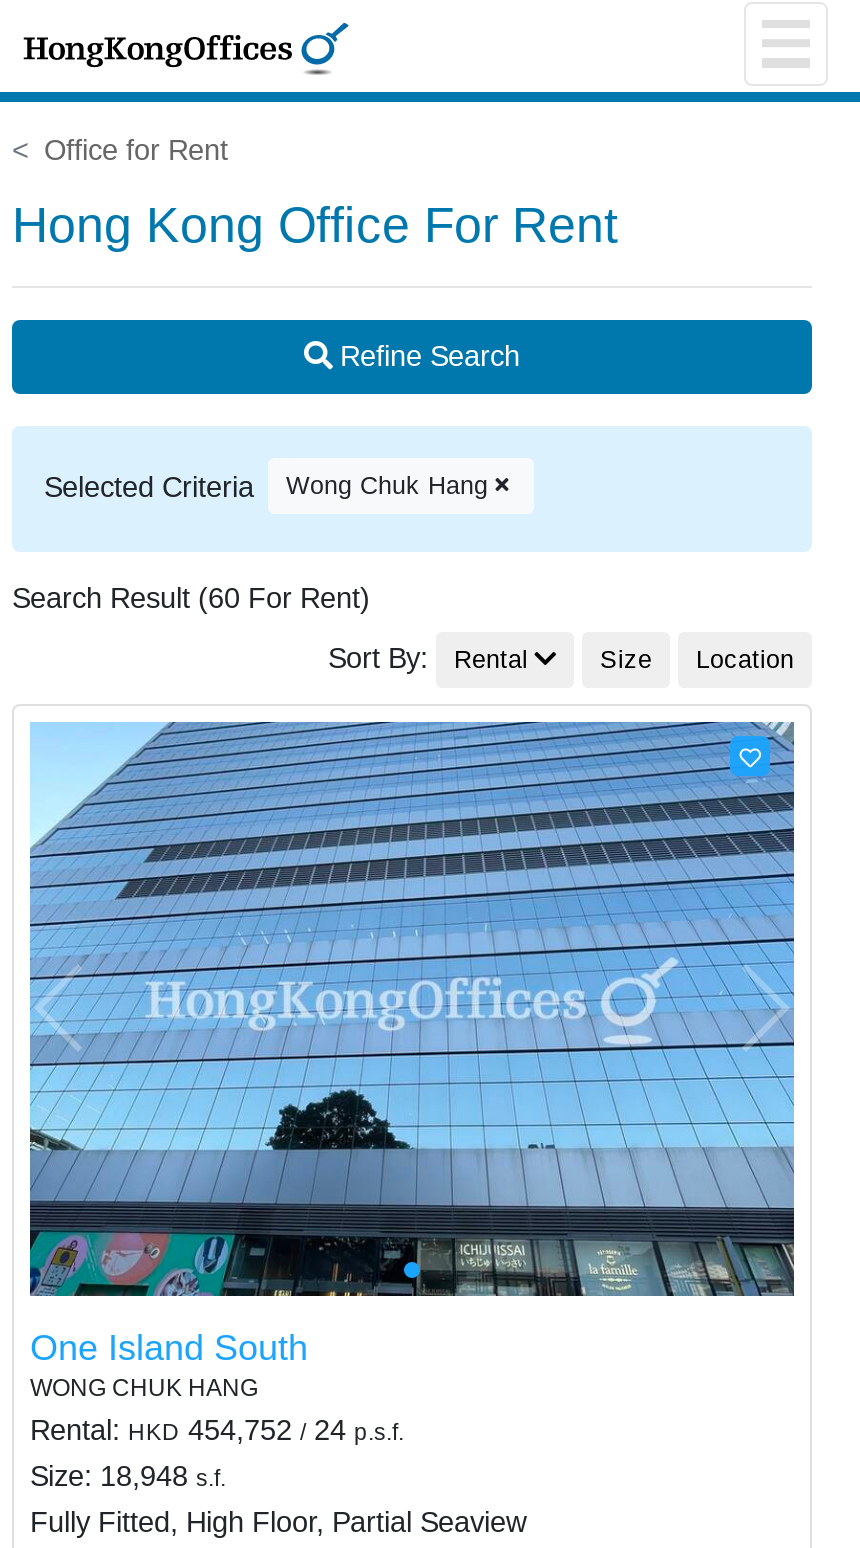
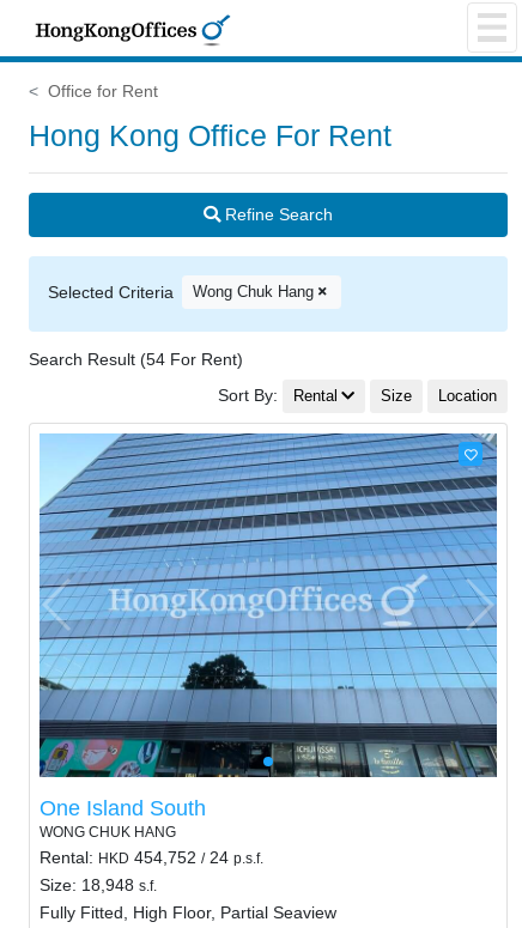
[12,582,370,614] Search Result (60 For Rent) -> [29,350,243,369] Search Result (54 For Rent)

